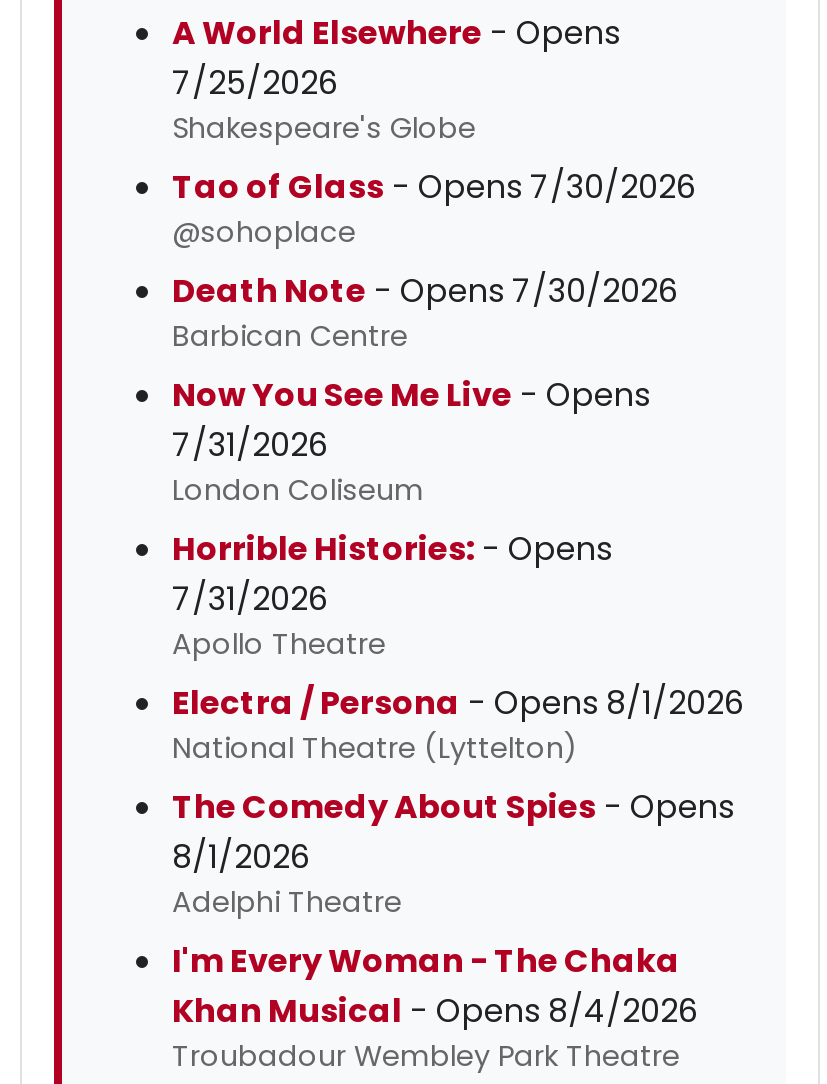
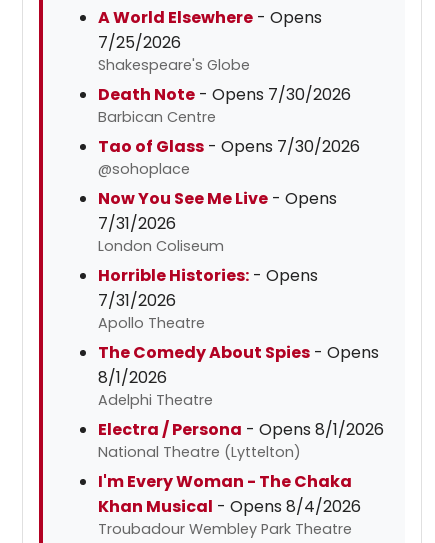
moved [172,164,696,252] -> [98,135,360,179]: Tao of Glass - Opens 7/30/2026 | @sohoplace
moved [172,268,678,356] -> [98,83,351,127]: Death Note - Opens 7/30/2026 | Barbican Centre
moved [172,680,744,768] -> [98,418,384,462]: Electra / Persona - Opens 8/1/2026 | National Theatre (Lyttelton)
moved [172,784,734,922] -> [98,341,379,410]: The Comedy About Spies - Opens | 8/1/2026 | Adelphi Theatre

